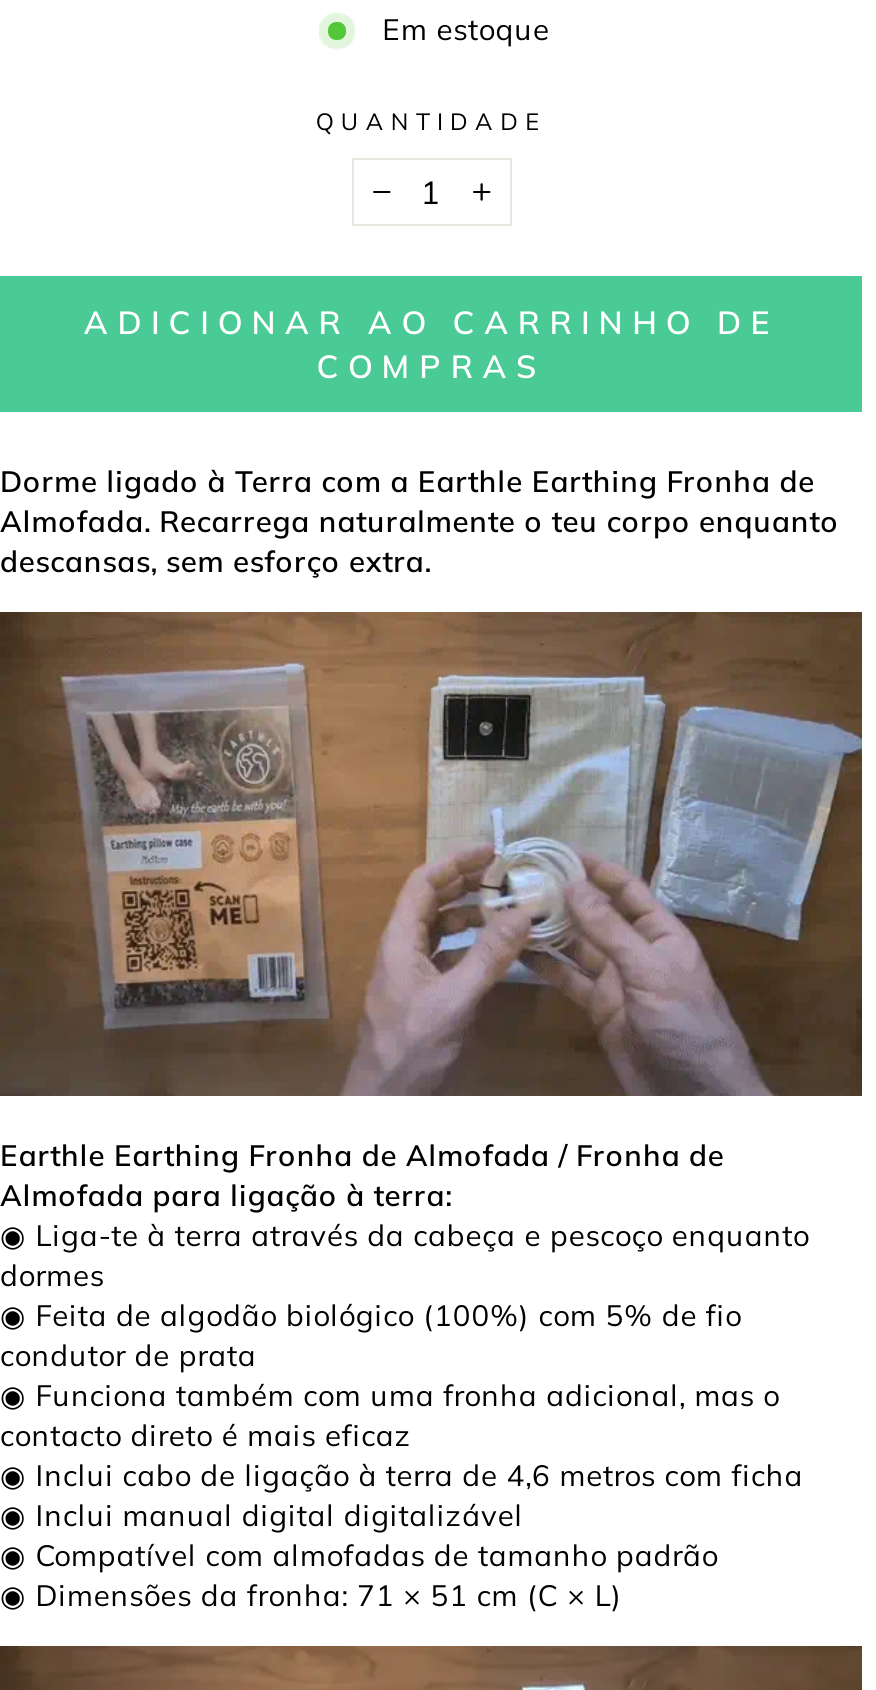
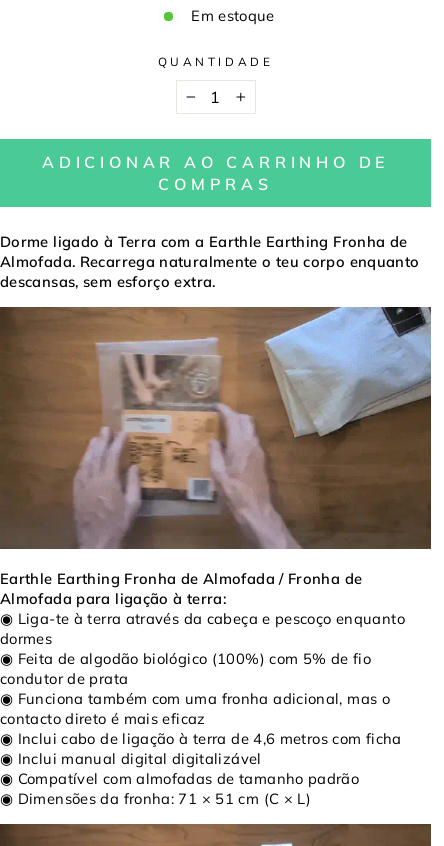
[62,610,864,1098] [image] -> [32,306,432,550] [image]

